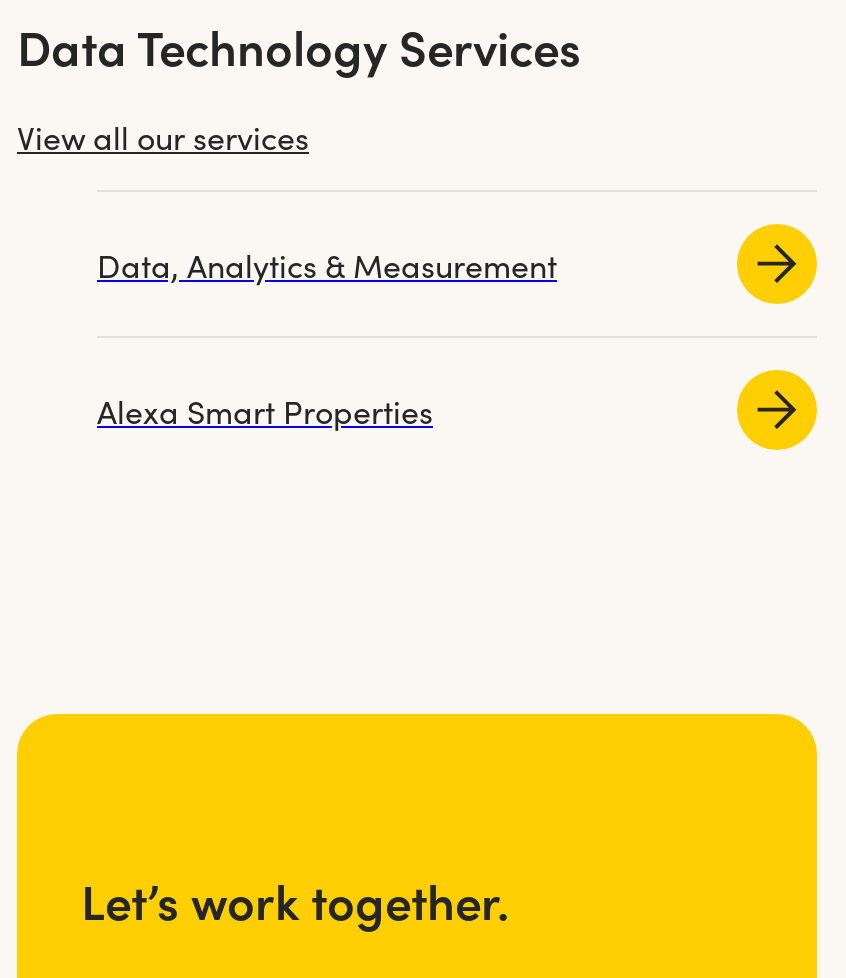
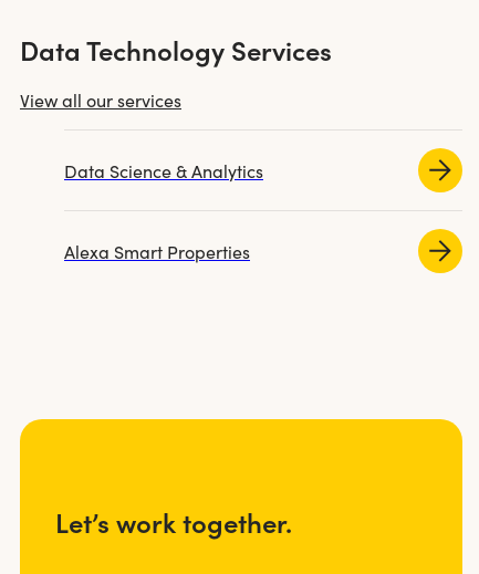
[97,244,557,286] Data, Analytics & Measurement -> [64,159,263,182] Data Science & Analytics

